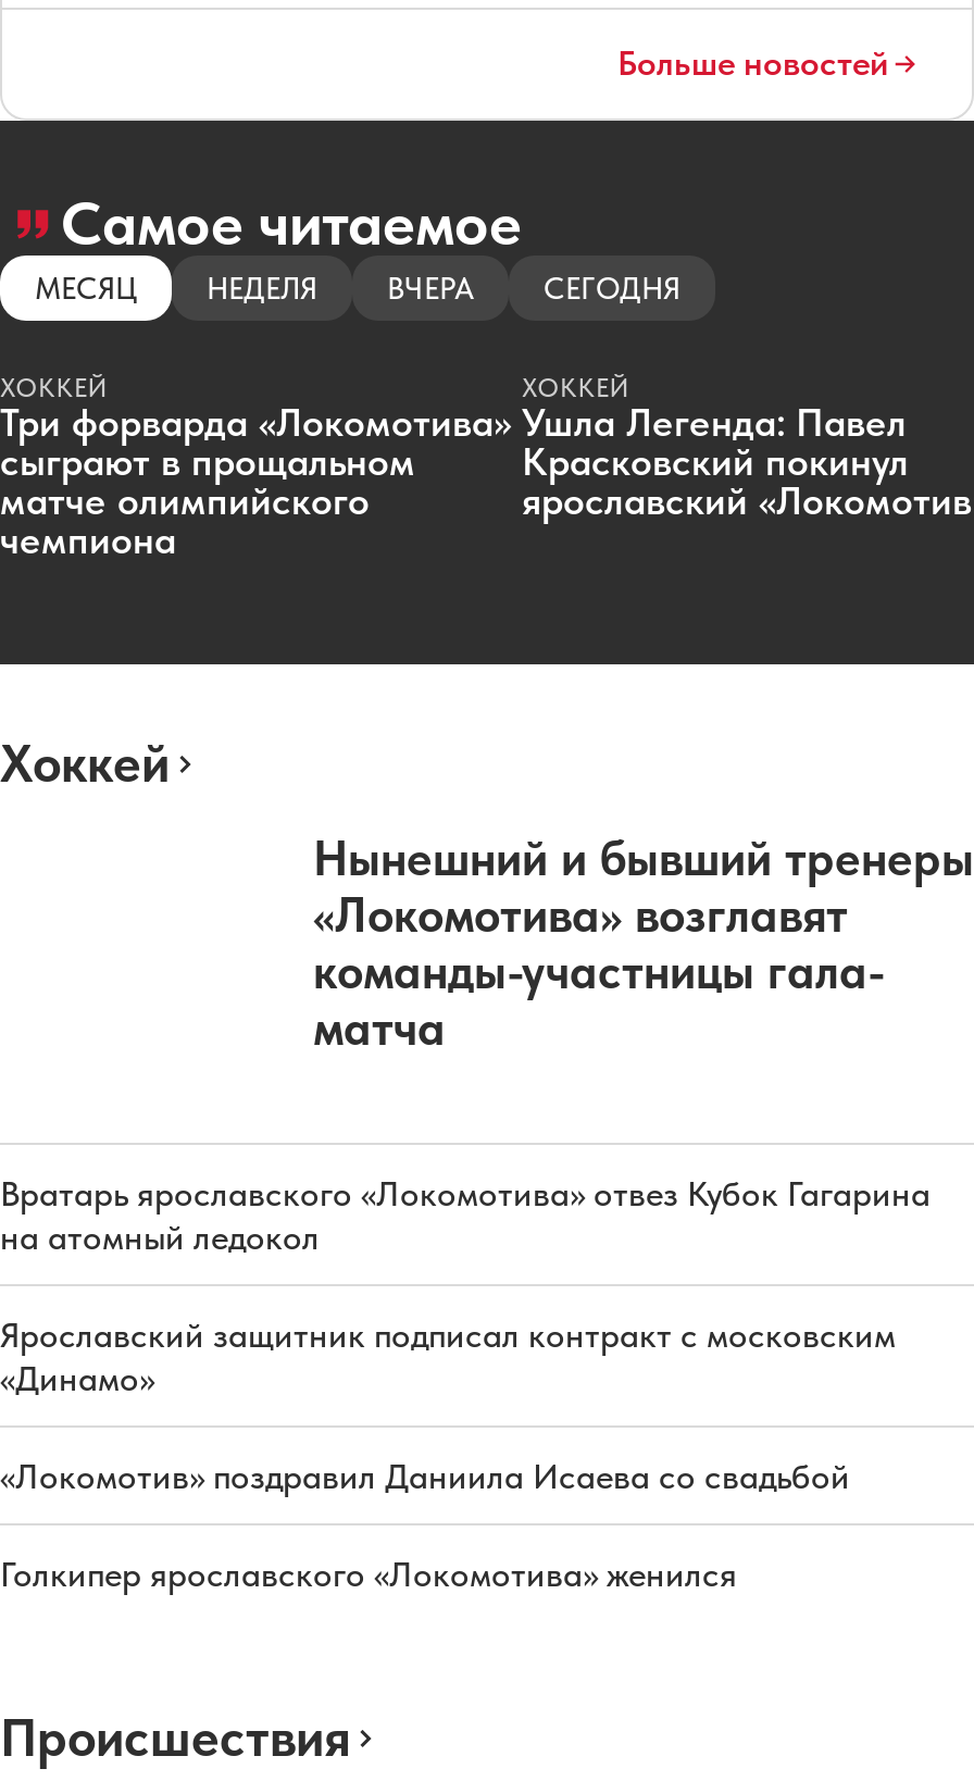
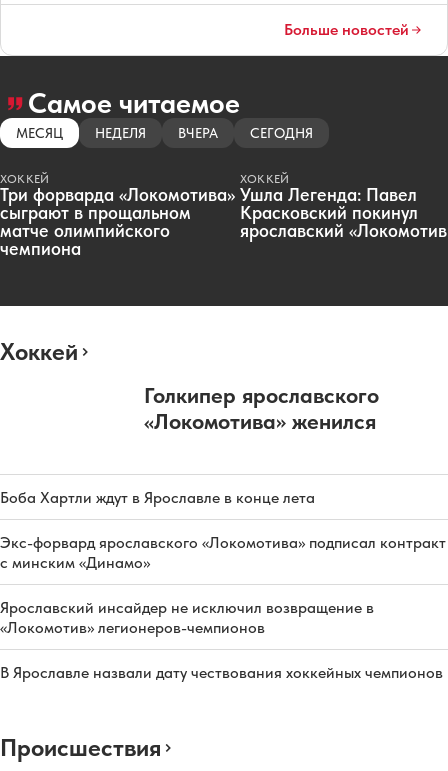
[313,830,974,1056] Нынешний и бывший тренеры | «Локомотива» возглавят | команды-участницы гала- | матча -> [144,382,379,434] Голкипер ярославского | «Локомотива» женился
[0,1173,931,1258] Вратарь ярославского «Локомотива» отвез Кубок Гагарина | на атомный ледокол -> [0,488,315,507] Боба Хартли ждут в Ярославле в конце лета
[0,1315,896,1399] Ярославский защитник подписал контракт с московским | «Динамо» -> [0,533,446,572] Экс-форвард ярославского «Локомотива» подписал контракт | с минским «Динамо»
[0,1456,850,1497] «Локомотив» поздравил Даниила Исаева со свадьбой -> [0,598,374,637] Ярославский инсайдер не исключил возвращение в | «Локомотив» легионеров-чемпионов
[0,1554,737,1595] Голкипер ярославского «Локомотива» женился -> [0,663,443,682] В Ярославле назвали дату чествования хоккейных чемпионов

